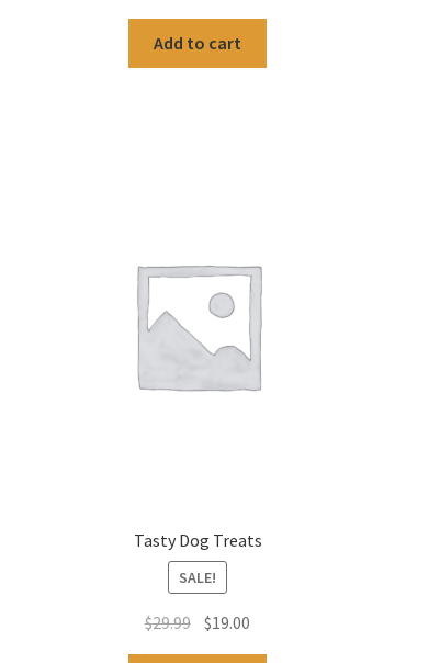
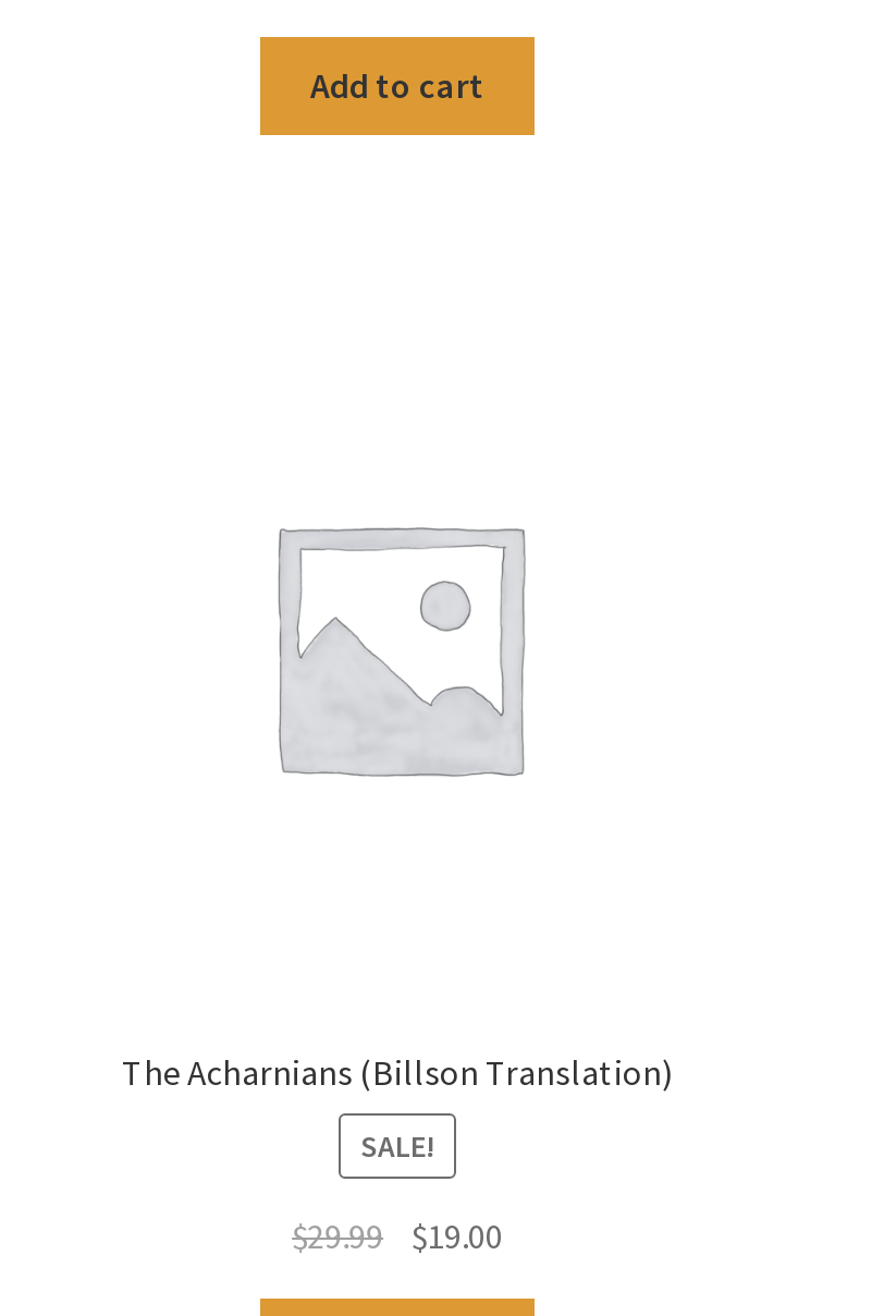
[133,530,262,551] Tasty Dog Treats -> [122,1051,673,1095] The Acharnians (Billson Translation)

